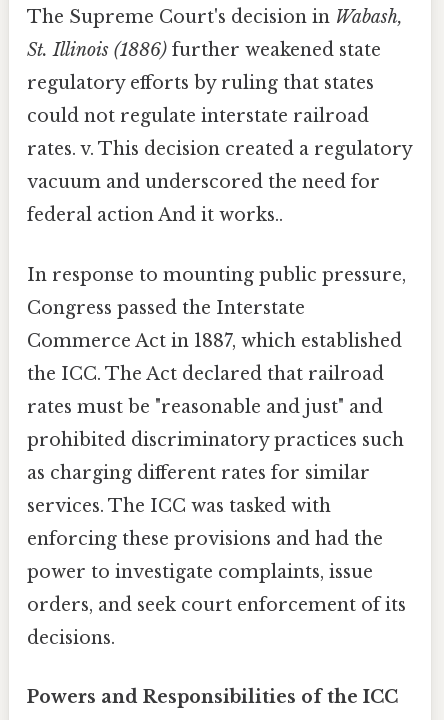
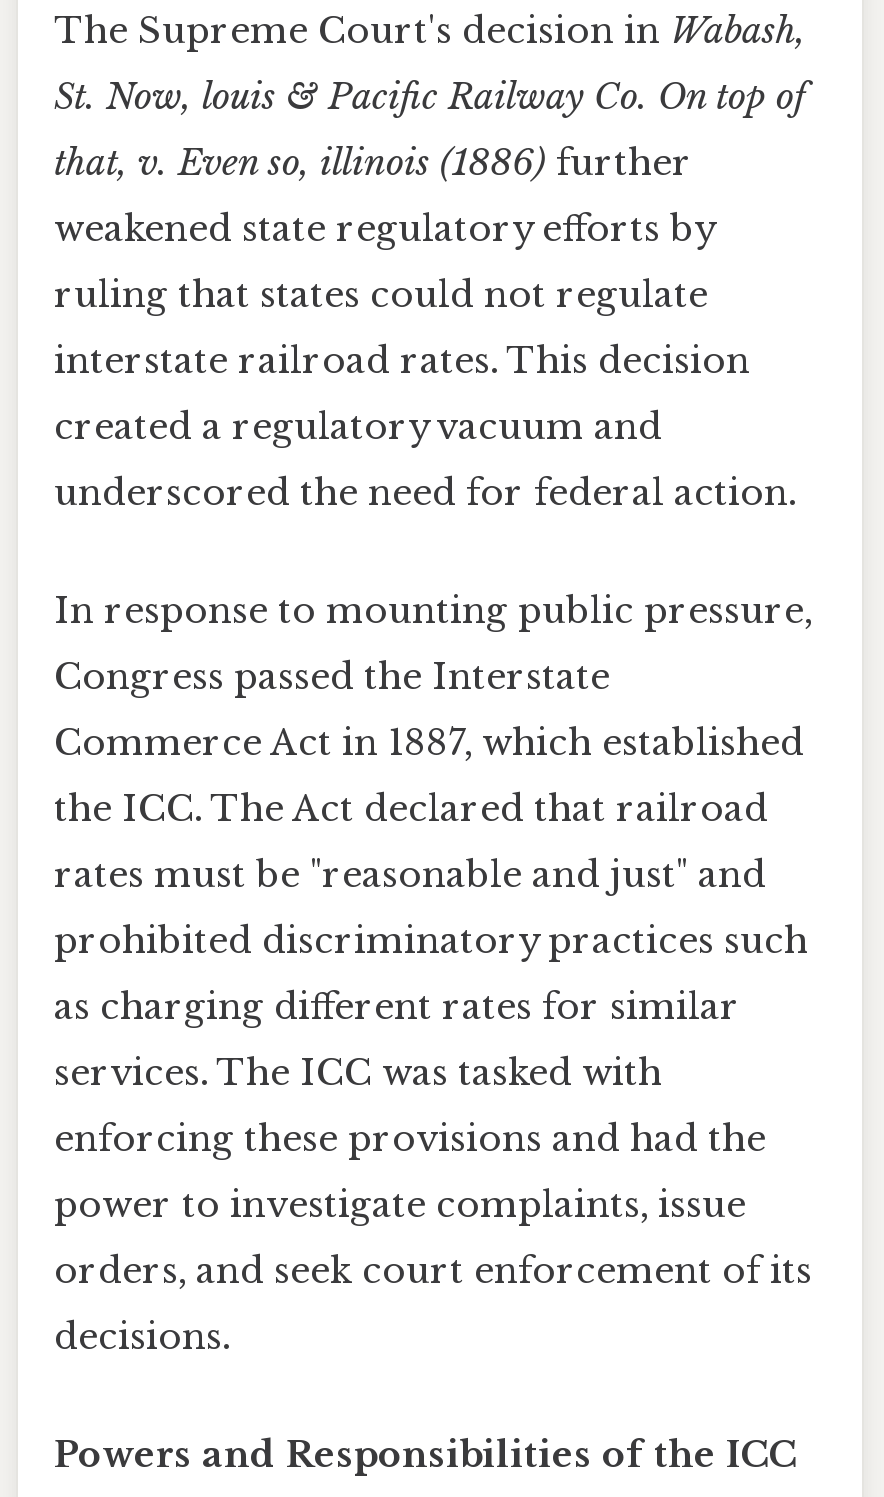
[27,39,412,226] St. Illinois (1886) further weakened state | regulatory efforts by ruling that states | could not regulate interstate railroad | rates. v. This decision created a regulatory | vacuum and underscored the need for | federal action And it works.. -> [54,75,806,515] St. Now, louis & Pacific Railway Co. On top of | that, v. Even so, illinois (1886) further | weakened state regulatory efforts by | ruling that states could not regulate | interstate railroad rates. This decision | created a regulatory vacuum and | underscored the need for federal action.

